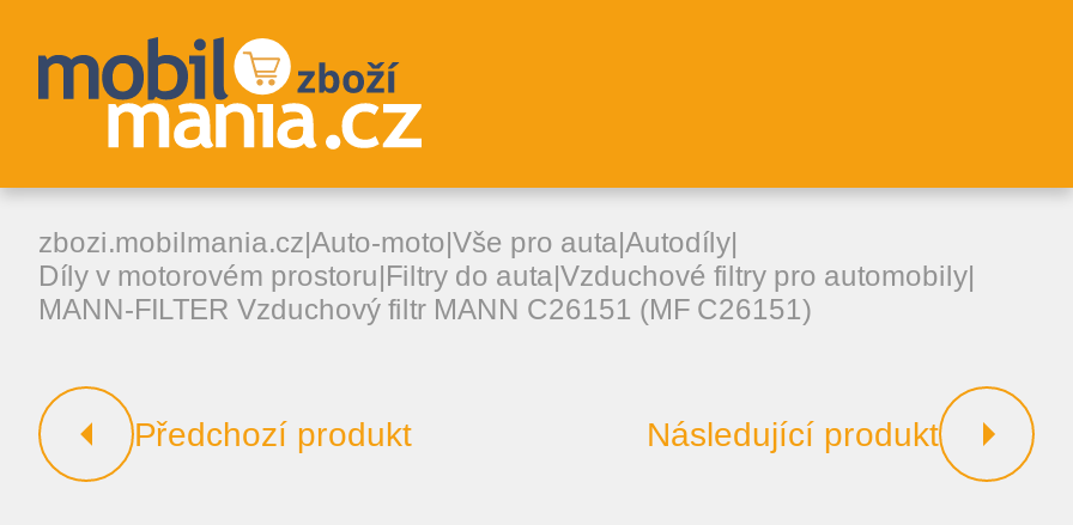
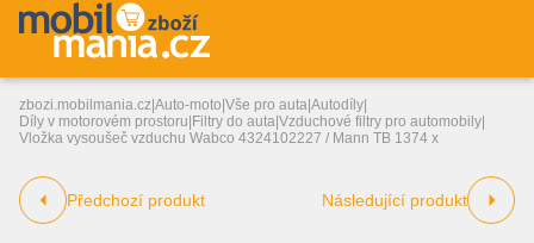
[38,293,812,327] MANN-FILTER Vzduchový filtr MANN C26151 (MF C26151) -> [19,130,439,147] Vložka vysoušeč vzduchu Wabco 4324102227 / Mann TB 1374 x

